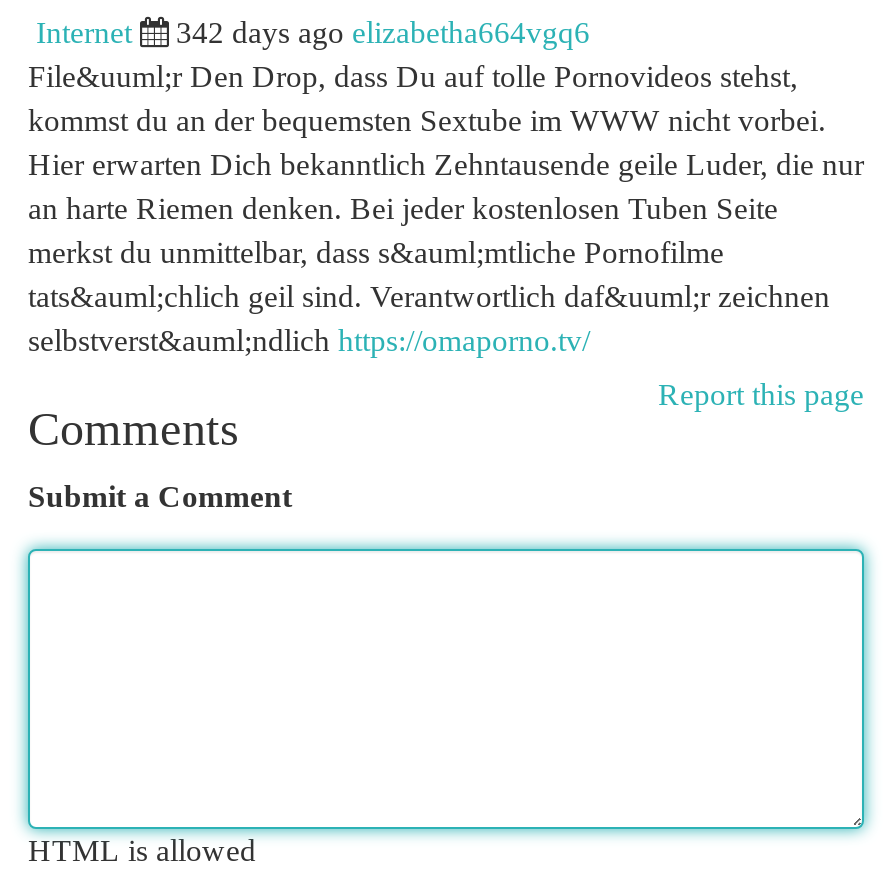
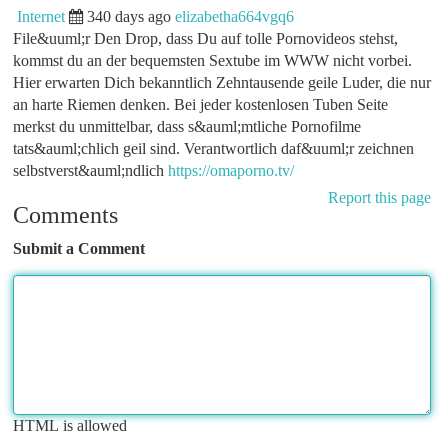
[176,15,590,49] 342 days ago elizabetha664vgq6 -> [87,8,294,25] 340 days ago elizabetha664vgq6

